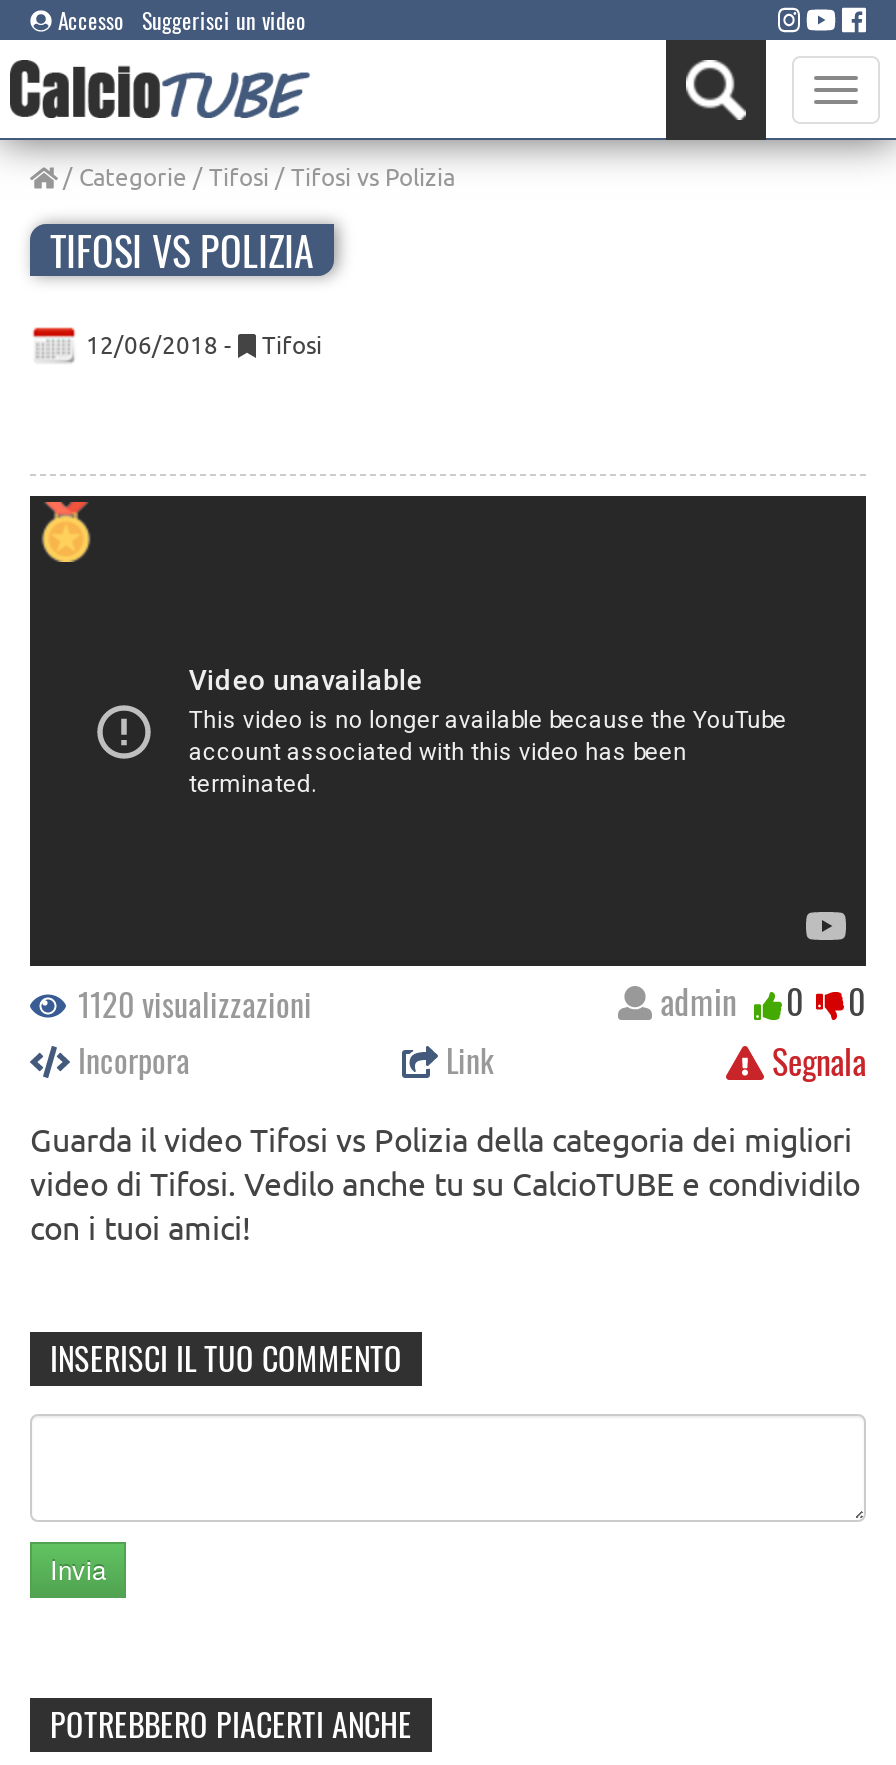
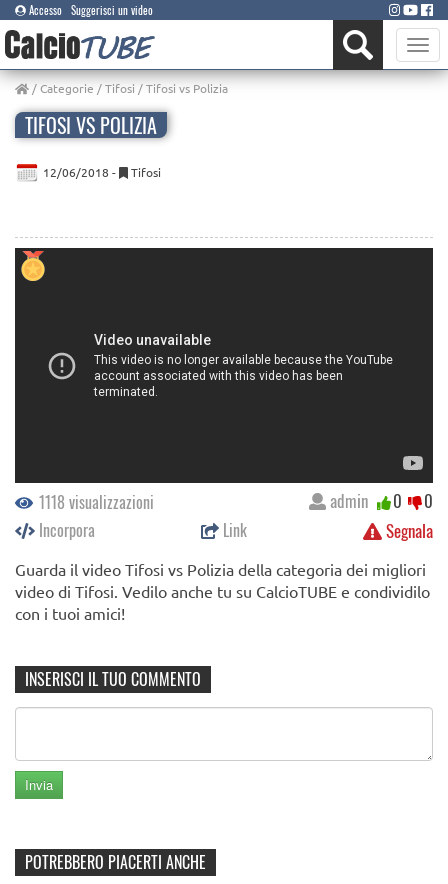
[70,980,312,1028] 1120 visualizzazioni -> [35,490,154,514] 1118 visualizzazioni

